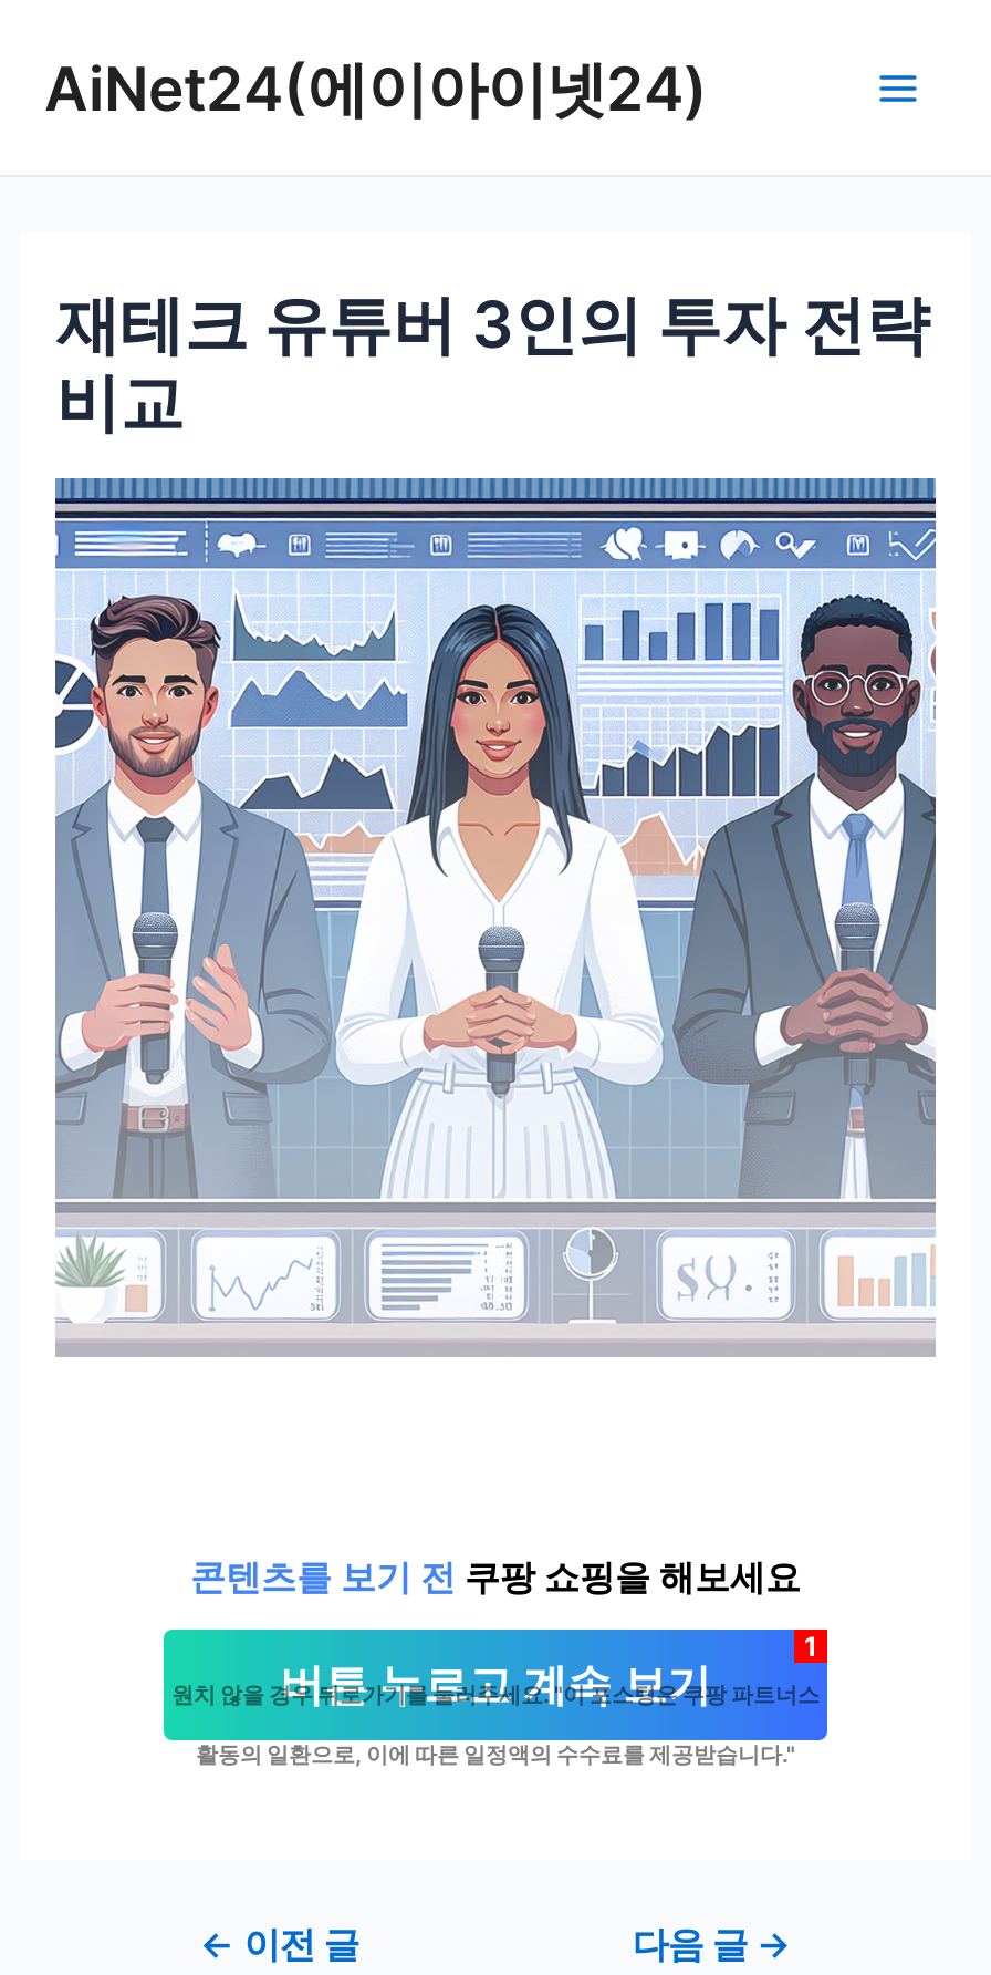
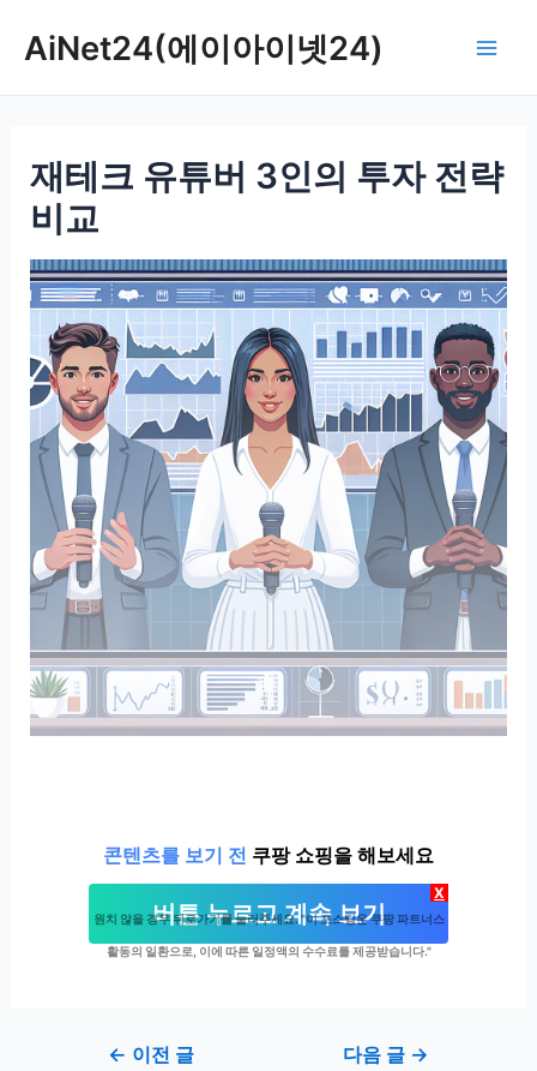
[804,1629,817,1662] 1 -> [434,883,445,901] X

